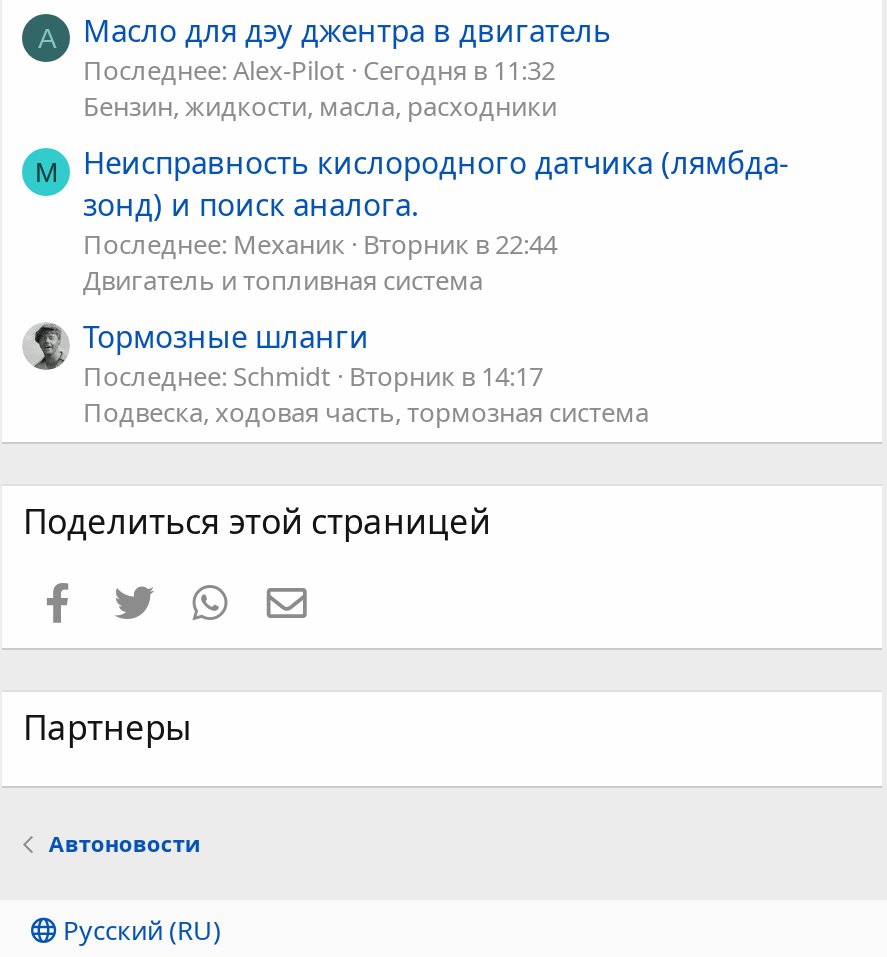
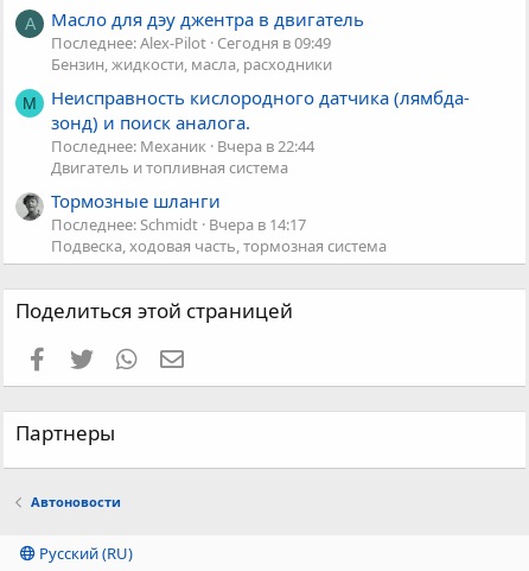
[83,51,555,87] Последнее: Alex-Pilot Сегодня в 11:32 -> [52,32,332,53] Последнее: Alex-Pilot Сегодня в 09:49
[83,226,557,262] Последнее: Механик Вторник в 22:44 -> [52,135,315,157] Последнее: Механик Вчера в 22:44
[83,359,543,395] Последнее: Schmidt Вторник в 14:17 -> [52,214,307,236] Последнее: Schmidt Вчера в 14:17

